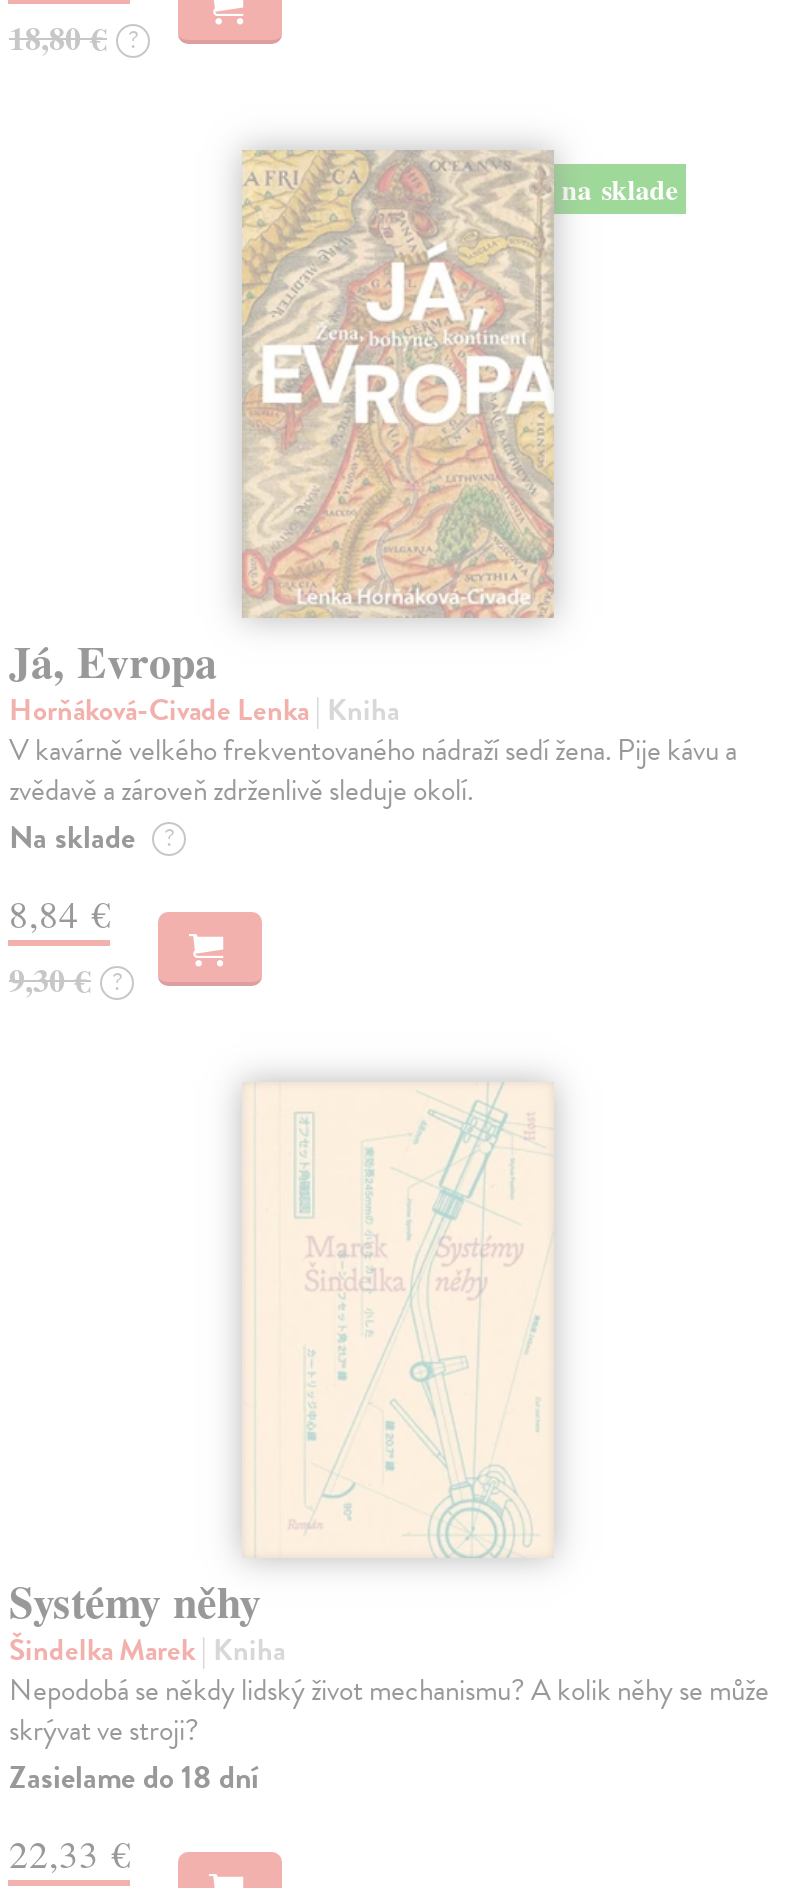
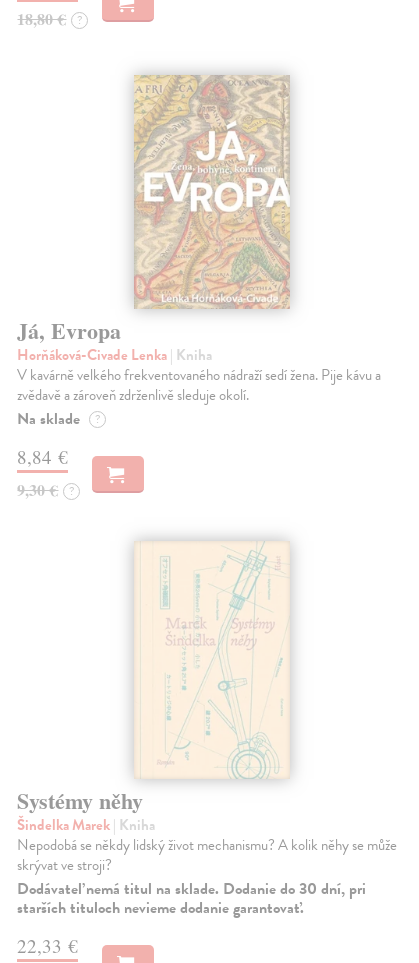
[562,168,678,210] na sklade -> none
[9,1754,259,1802] Zasielame do 18 dní -> [17,877,366,920] Dodávateľ nemá titul na sklade. Dodanie do 30 dní, pri | starších tituloch nevieme dodanie garantovať.

